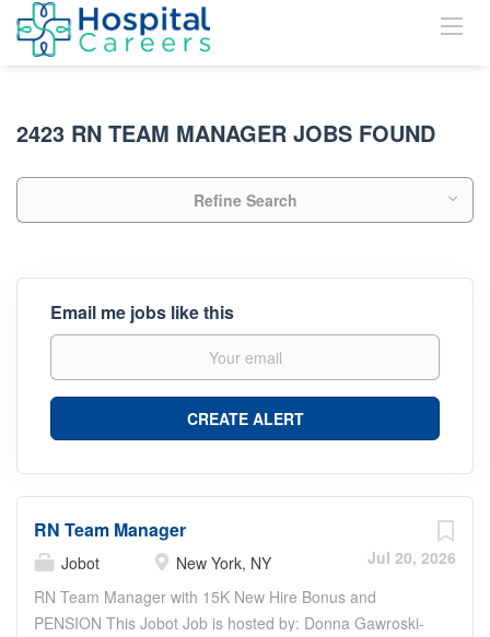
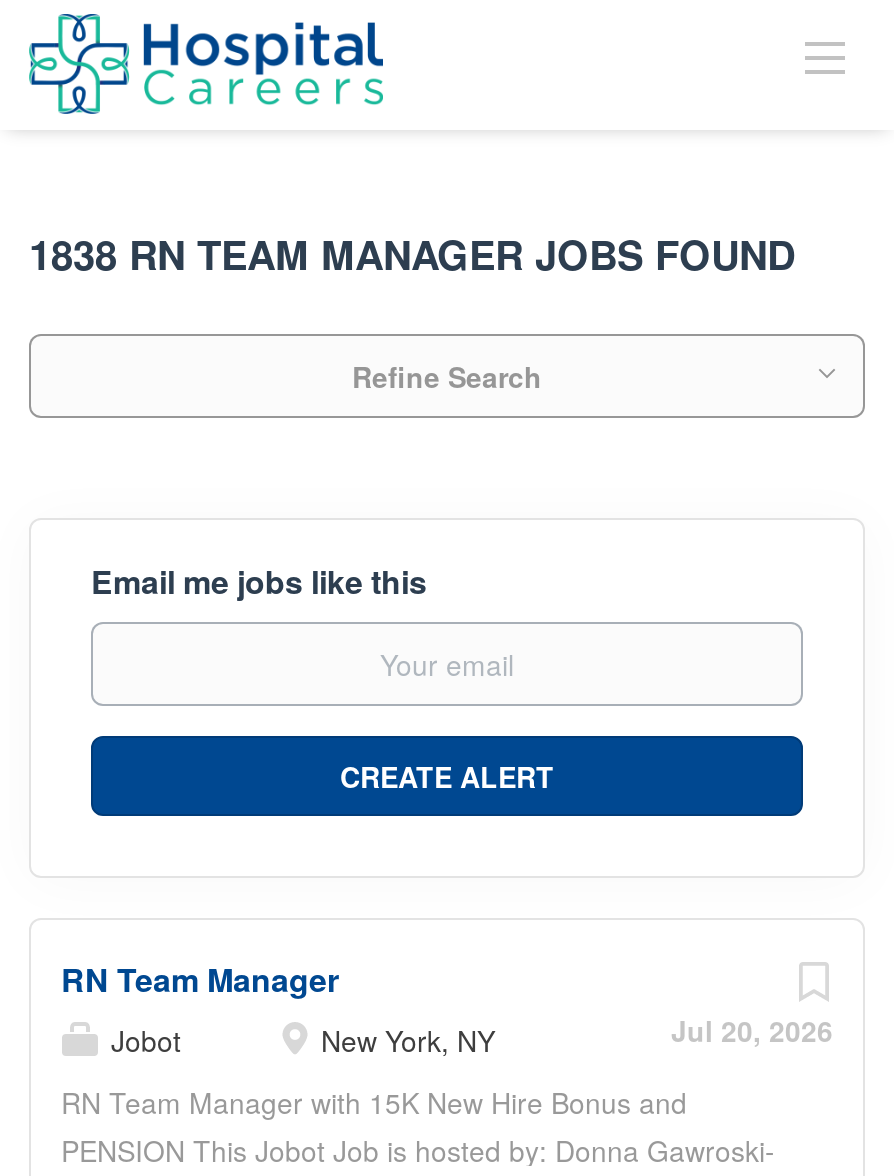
[16,117,435,149] 2423 RN TEAM MANAGER JOBS FOUND -> [29,224,795,282] 1838 RN TEAM MANAGER JOBS FOUND

